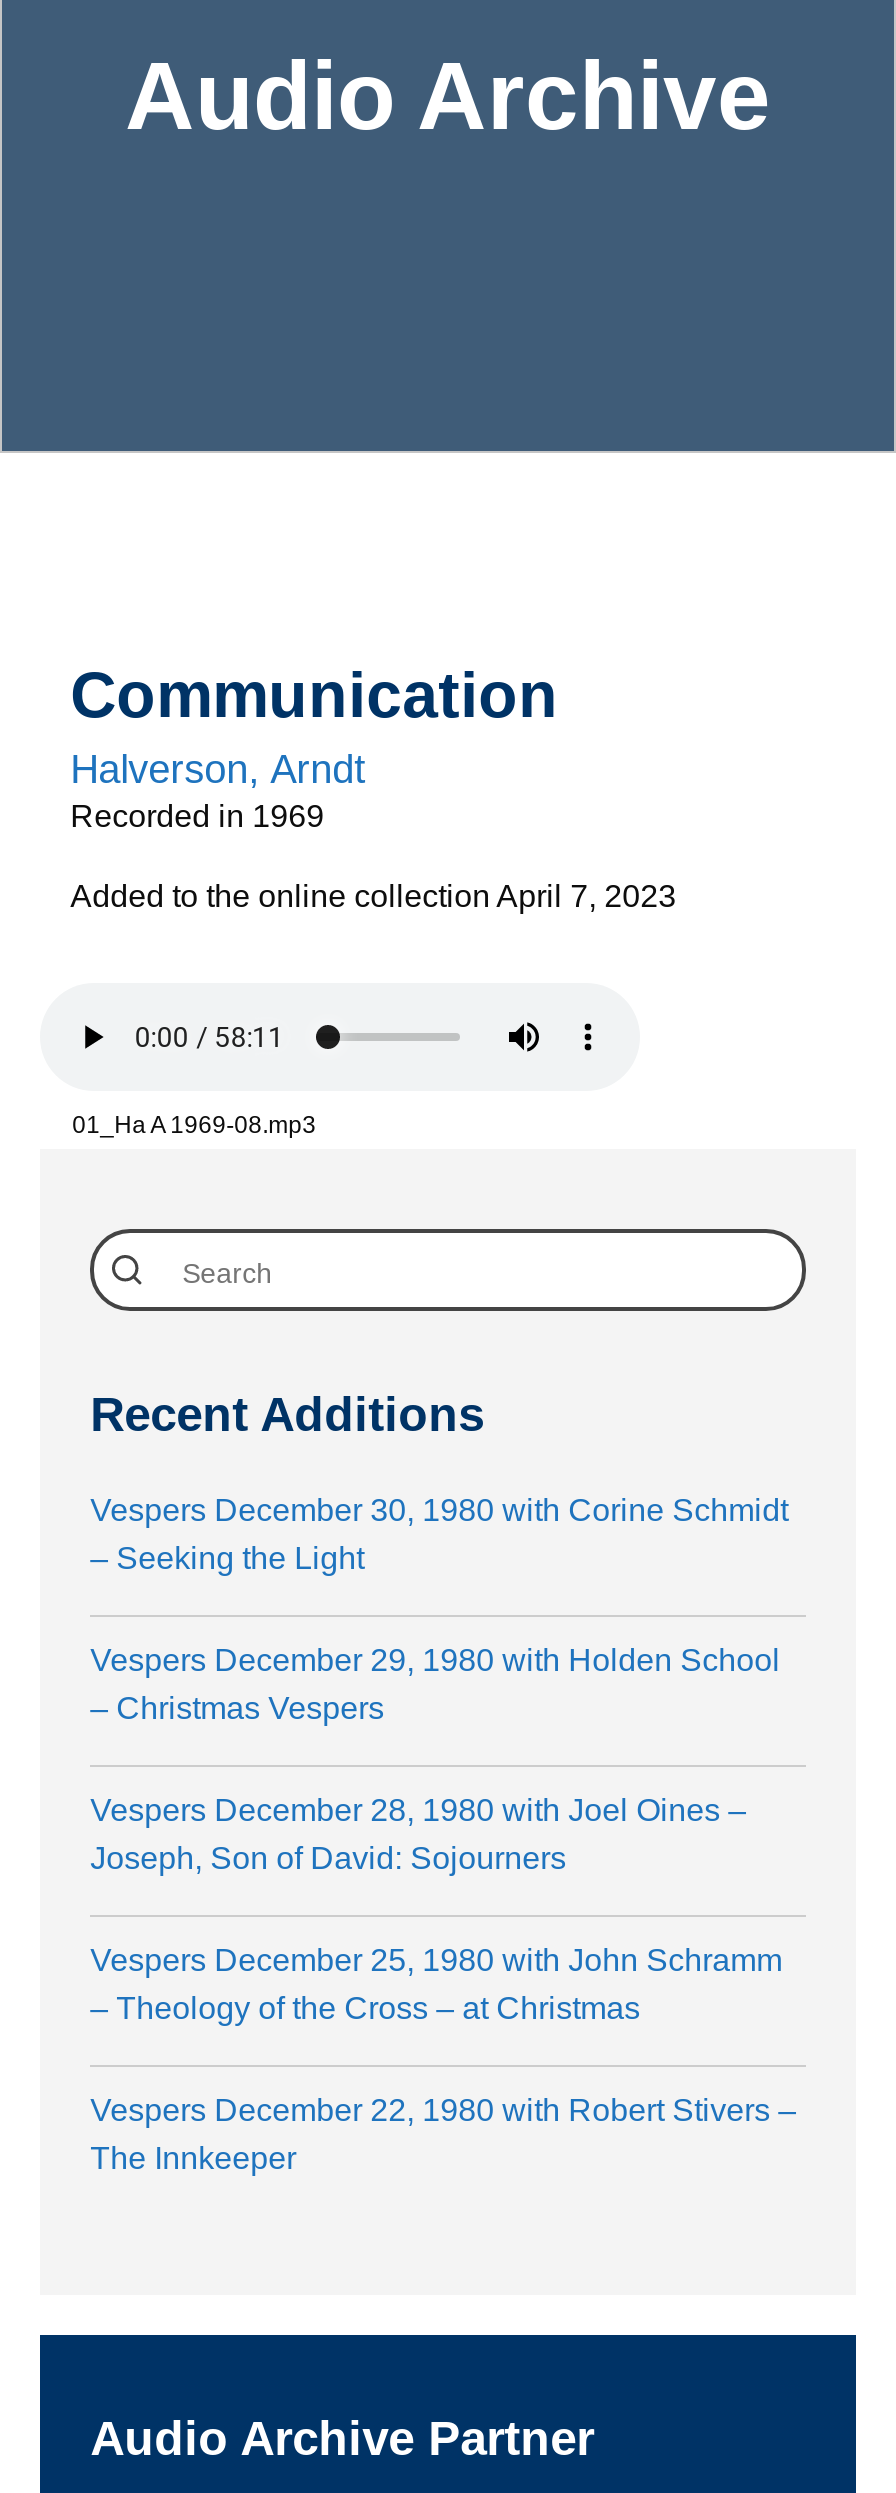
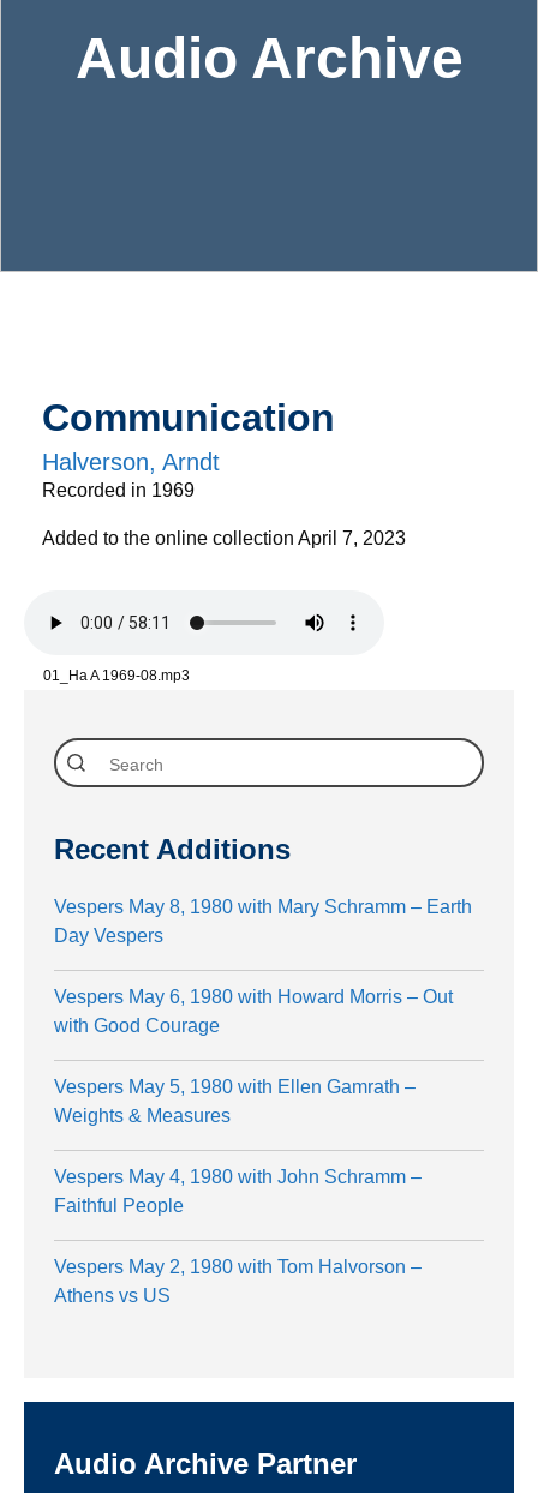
[90,1493,788,1575] Vespers December 30, 1980 with Corine Schmidt | – Seeking the Light -> [54,897,472,946] Vespers May 8, 1980 with Mary Schramm – Earth | Day Vespers
[90,1643,780,1725] Vespers December 29, 1980 with Holden School | – Christmas Vespers -> [54,987,453,1036] Vespers May 6, 1980 with Howard Morris – Out | with Good Courage
[90,1793,746,1875] Vespers December 28, 1980 with Joel Oines – | Joseph, Son of David: Sojourners -> [54,1077,416,1126] Vespers May 5, 1980 with Ellen Gamrath – | Weights & Measures
[90,1943,782,2025] Vespers December 25, 1980 with John Schramm | – Theology of the Cross – at Christmas -> [54,1167,422,1216] Vespers May 4, 1980 with John Schramm – | Faithful People
[90,2093,796,2175] Vespers December 22, 1980 with Robert Stivers – | The Innkeeper -> [54,1257,422,1306] Vespers May 2, 1980 with Tom Halvorson – | Athens vs US

